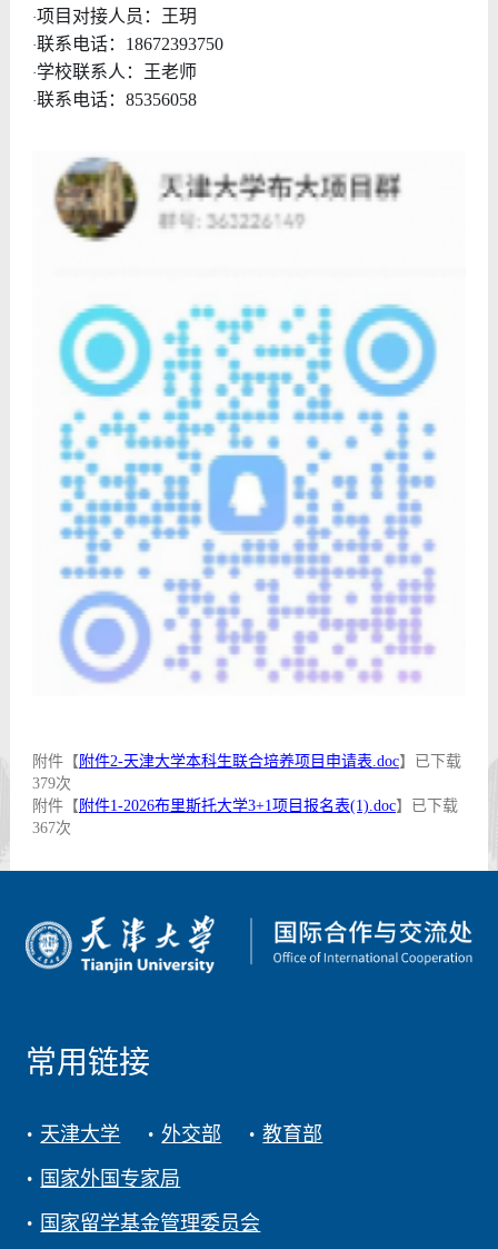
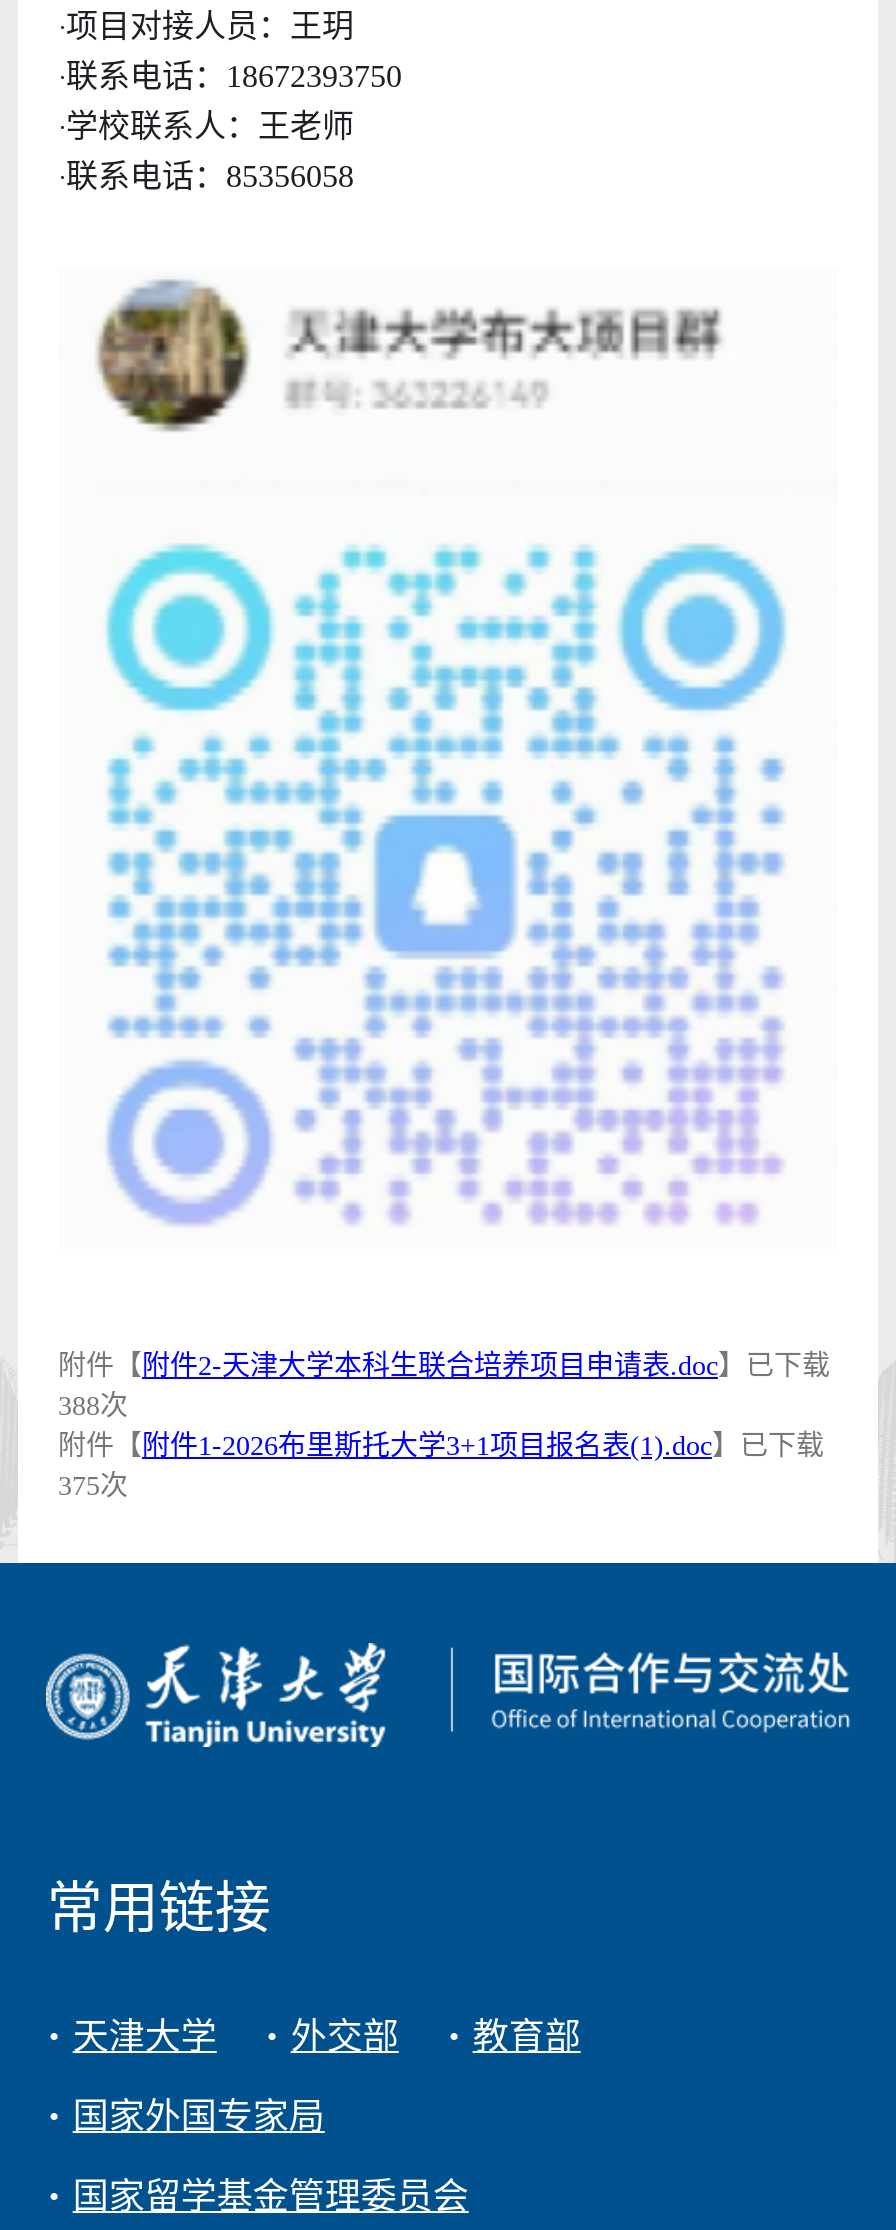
[32,775,71,792] 379次 -> [58,1391,128,1421] 388次
[32,820,71,837] 367次 -> [58,1471,128,1501] 375次

